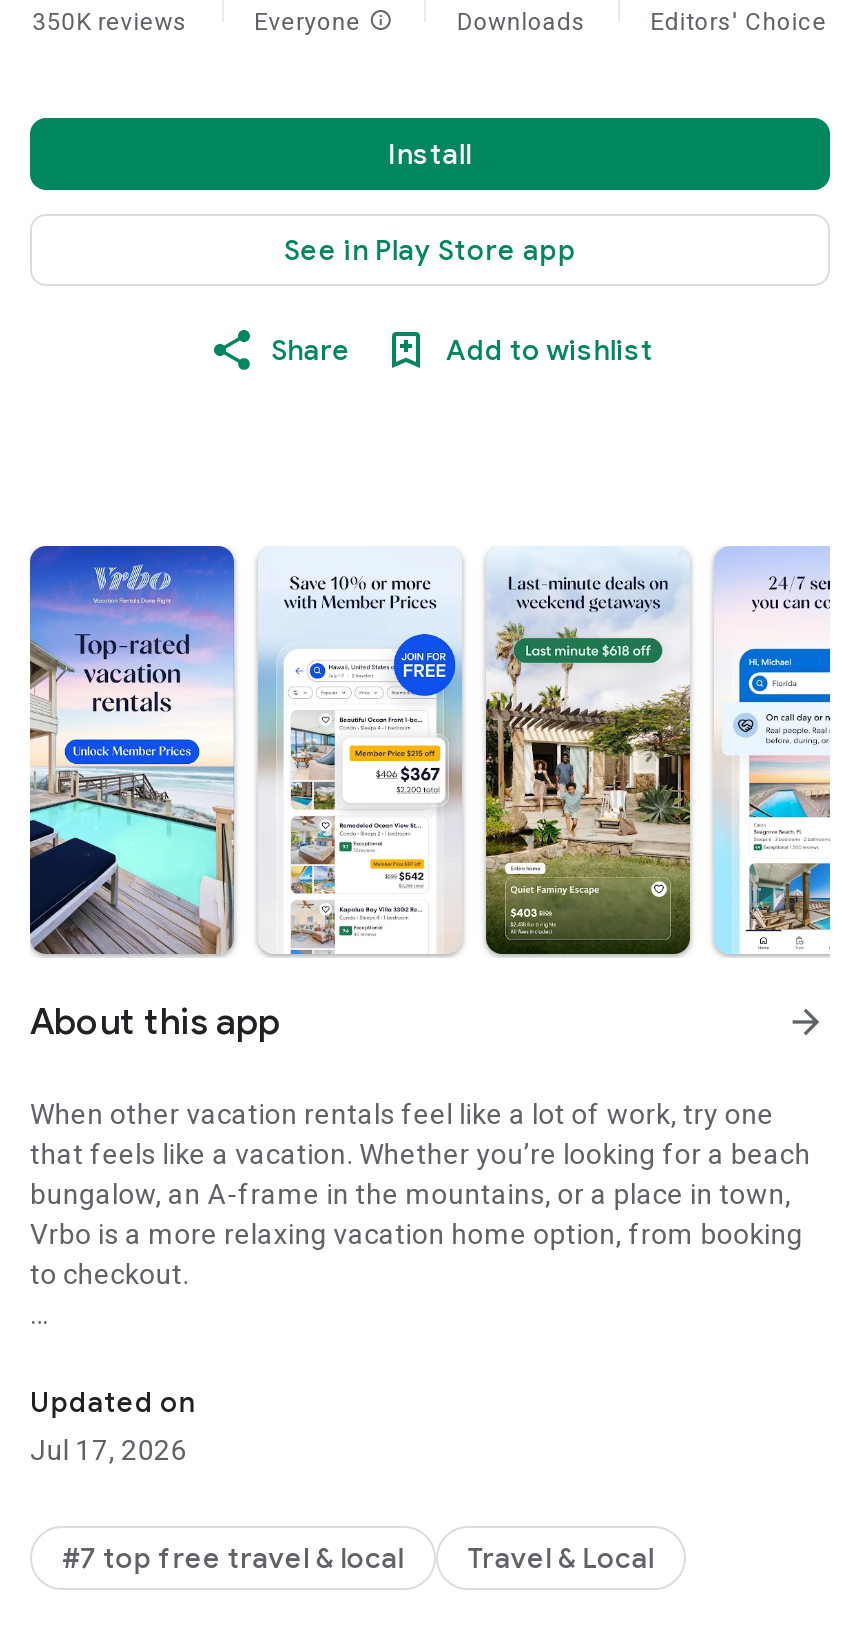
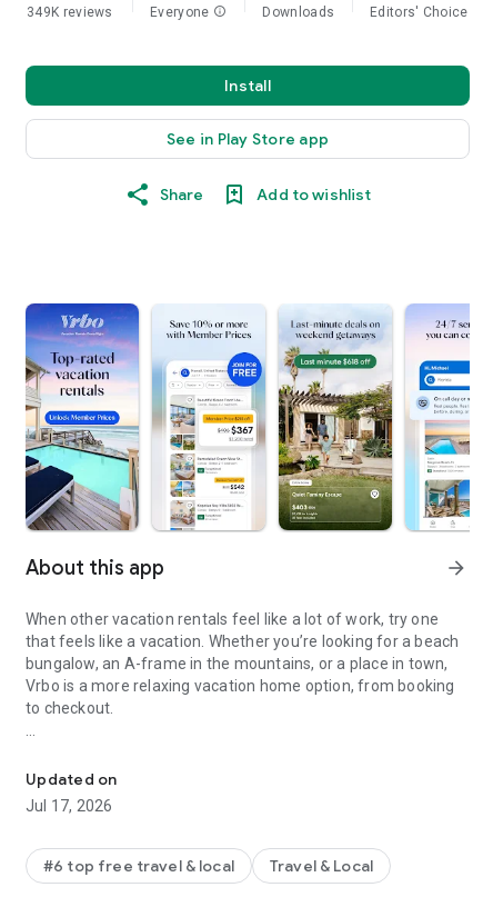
[32,8,188,36] 350K reviews -> [27,4,113,20] 349K reviews
[62,1540,404,1576] #7 top free travel & local -> [43,856,234,876] #6 top free travel & local

